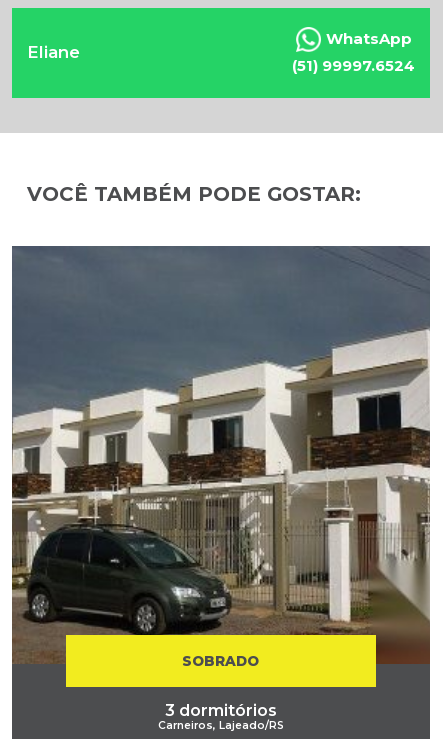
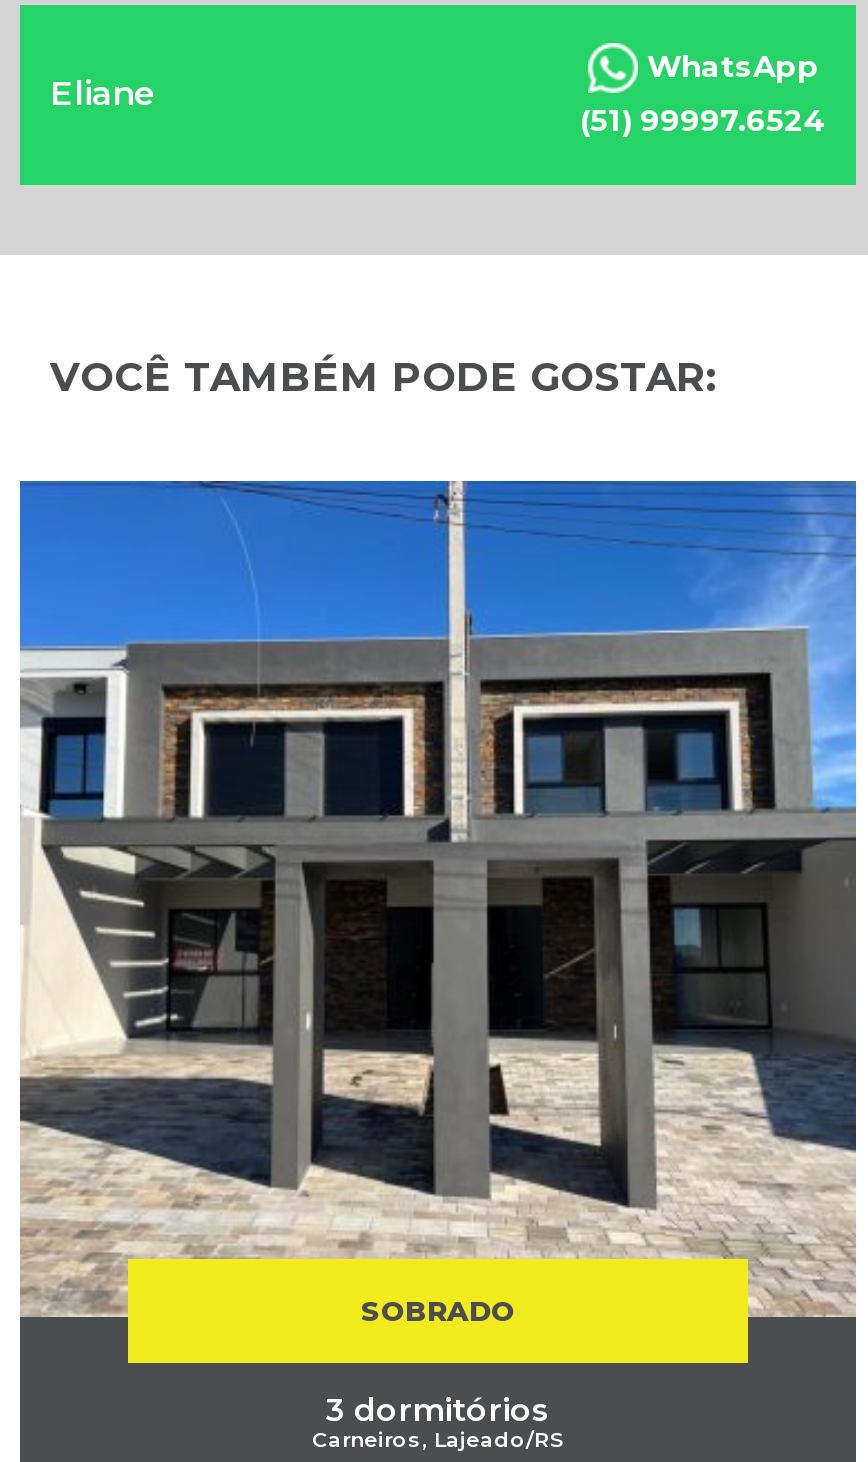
[11,246,431,664] [image] -> [18,481,858,1319] [image]

